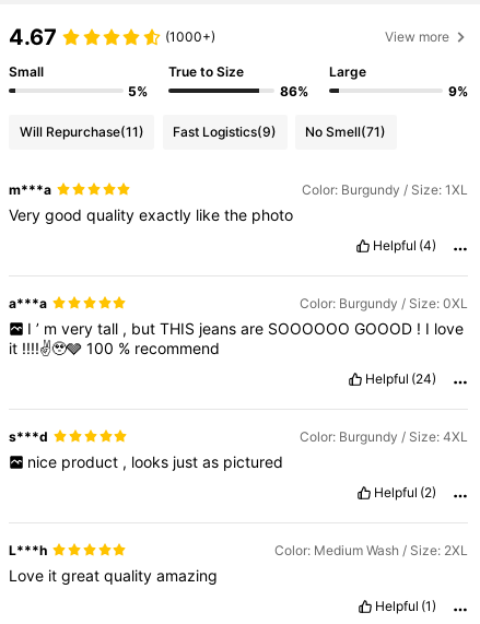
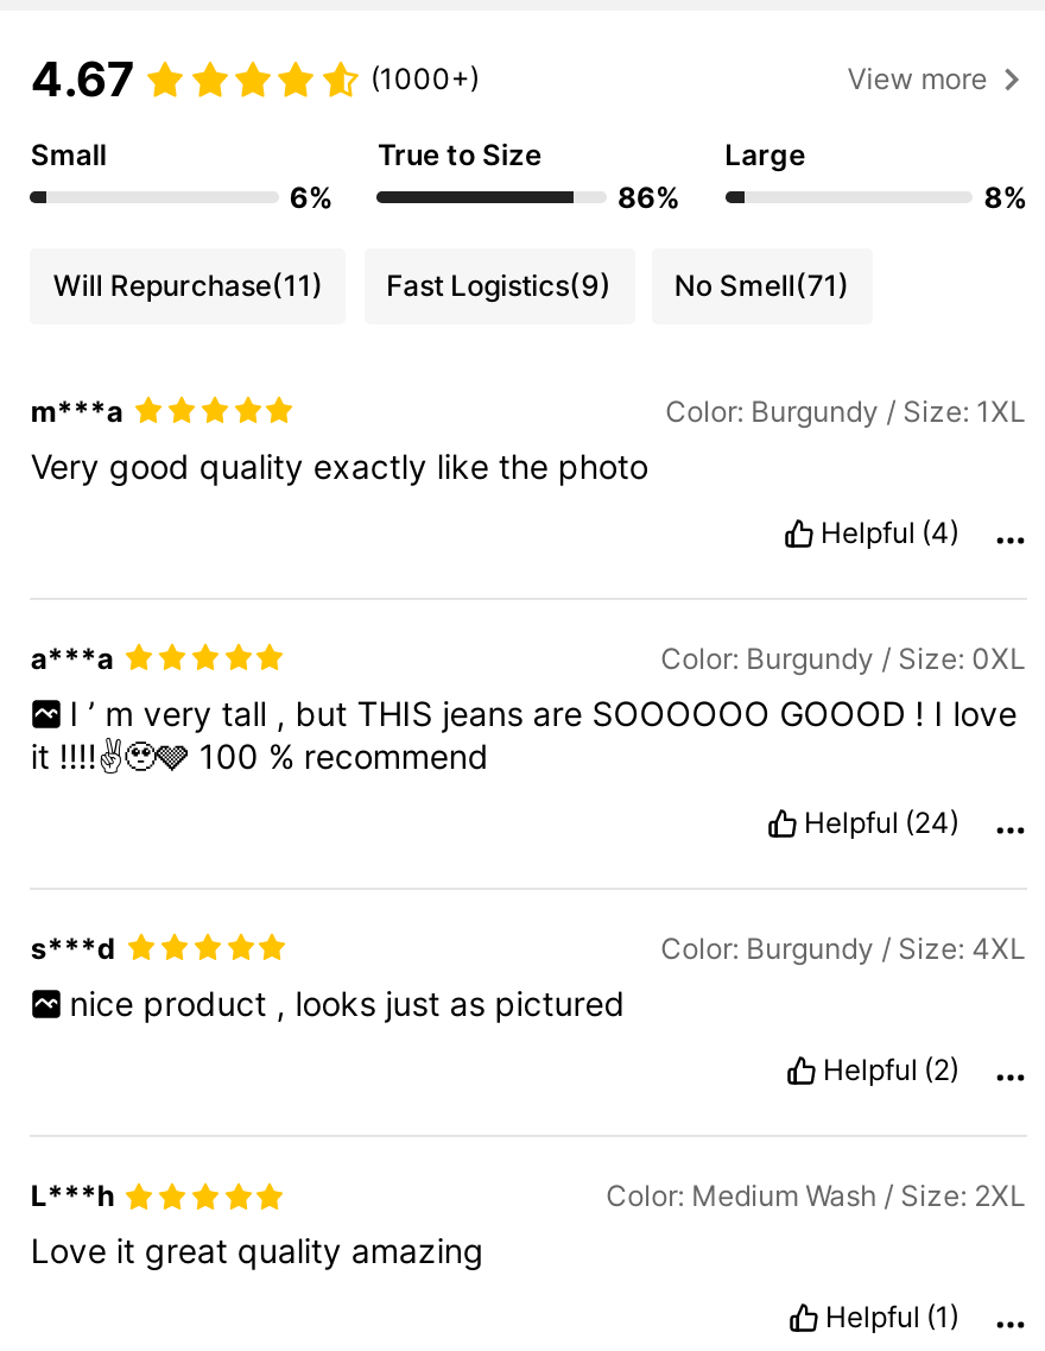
[128,83,148,99] 5% -> [290,178,332,214] 6%
[448,83,468,99] 9% -> [984,178,1026,214] 8%

